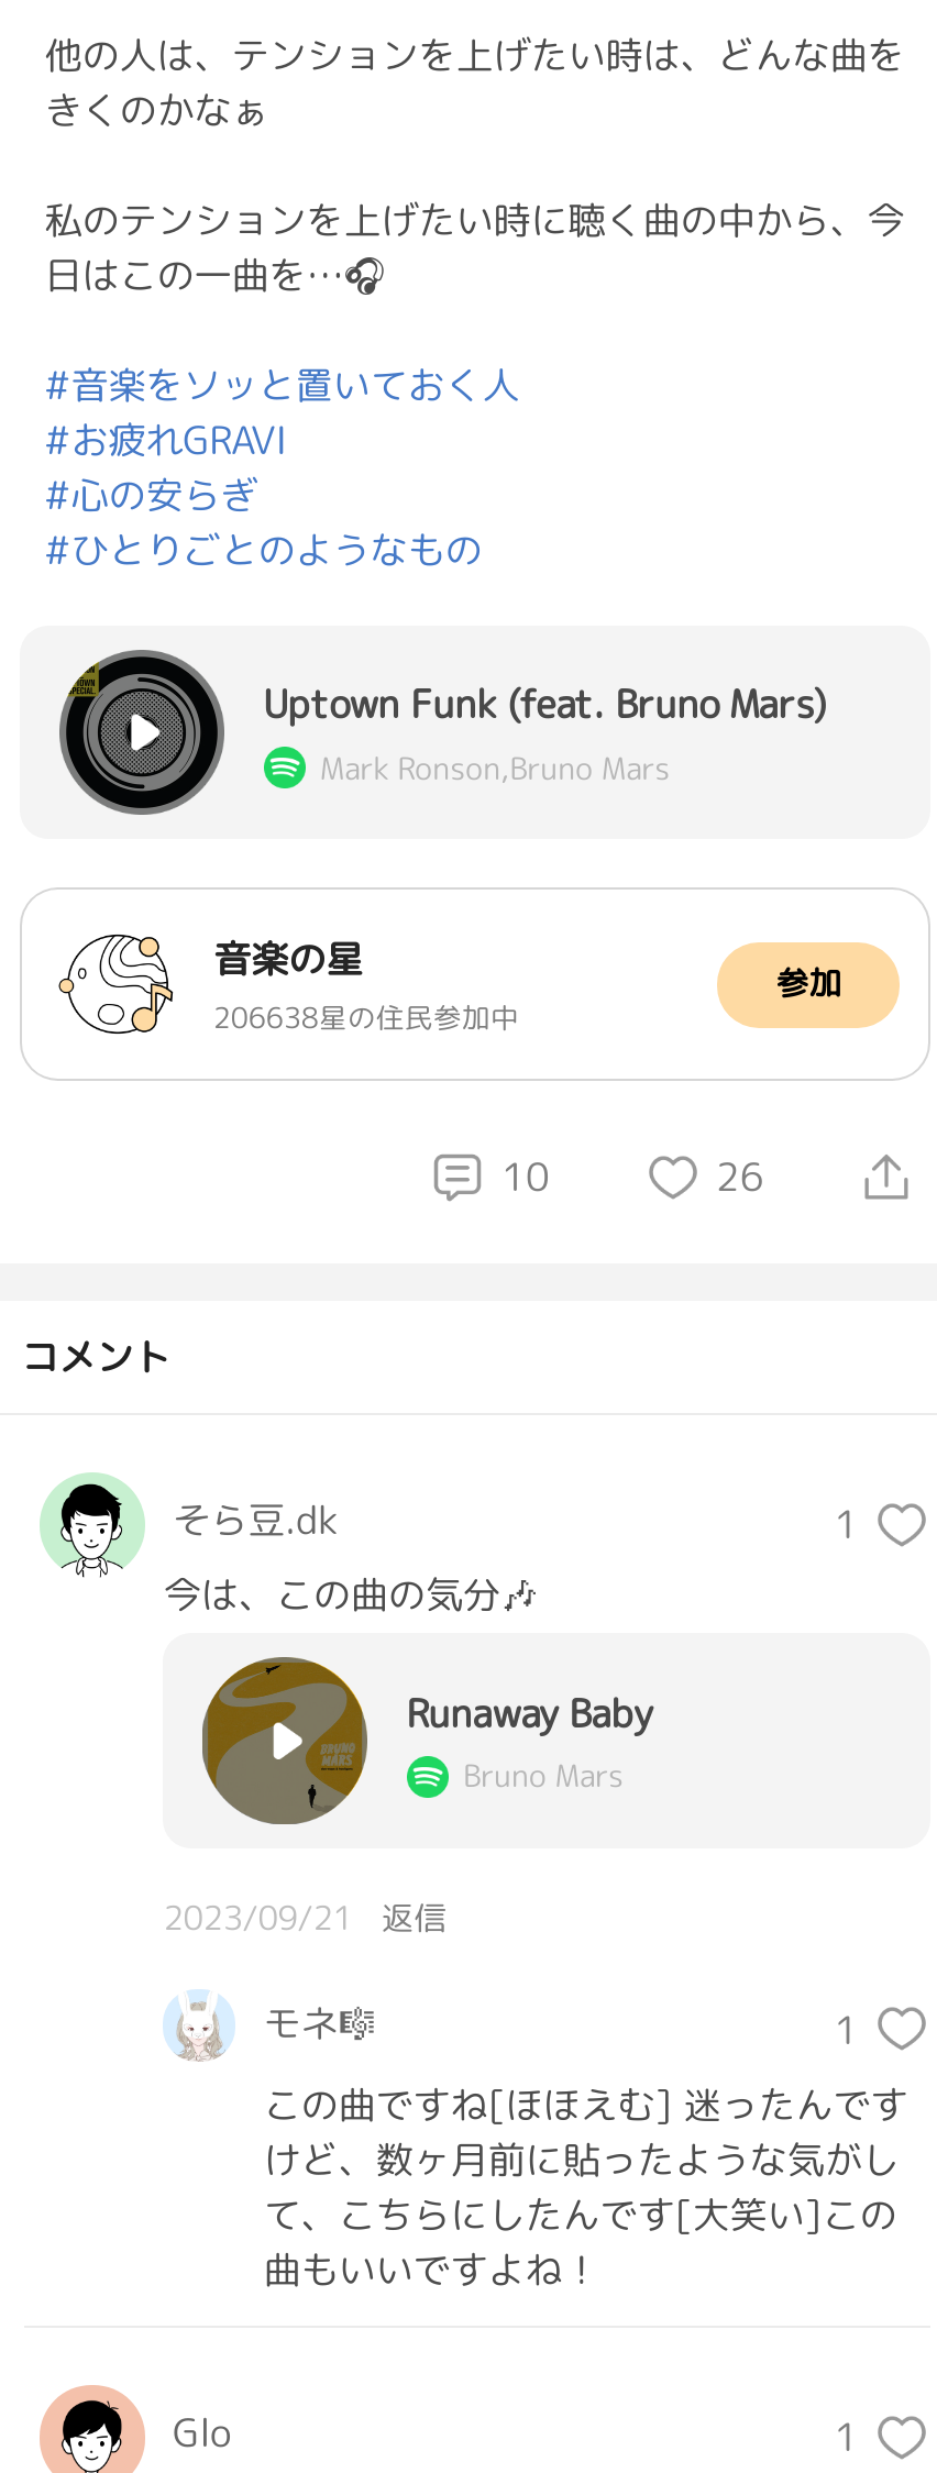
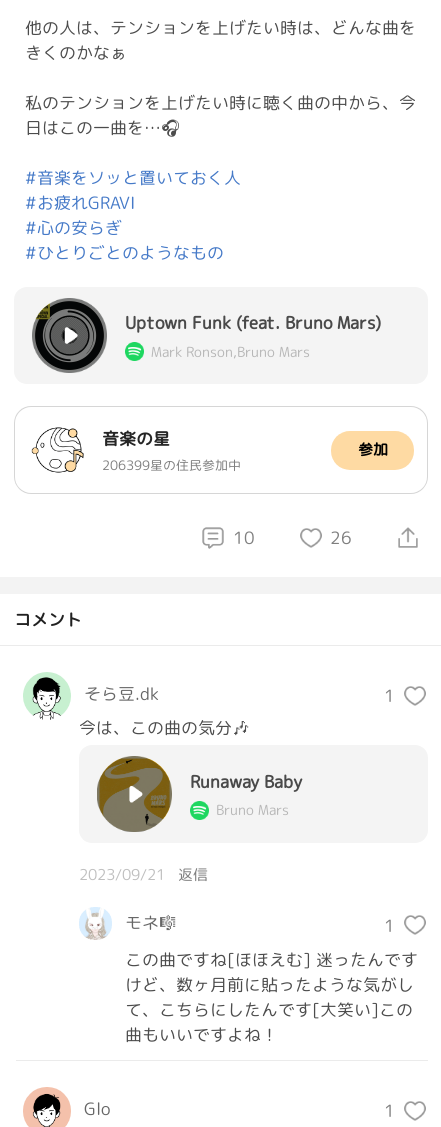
[213,998,519,1038] 206638星の住民参加中 -> [102,456,241,474] 206399星の住民参加中

